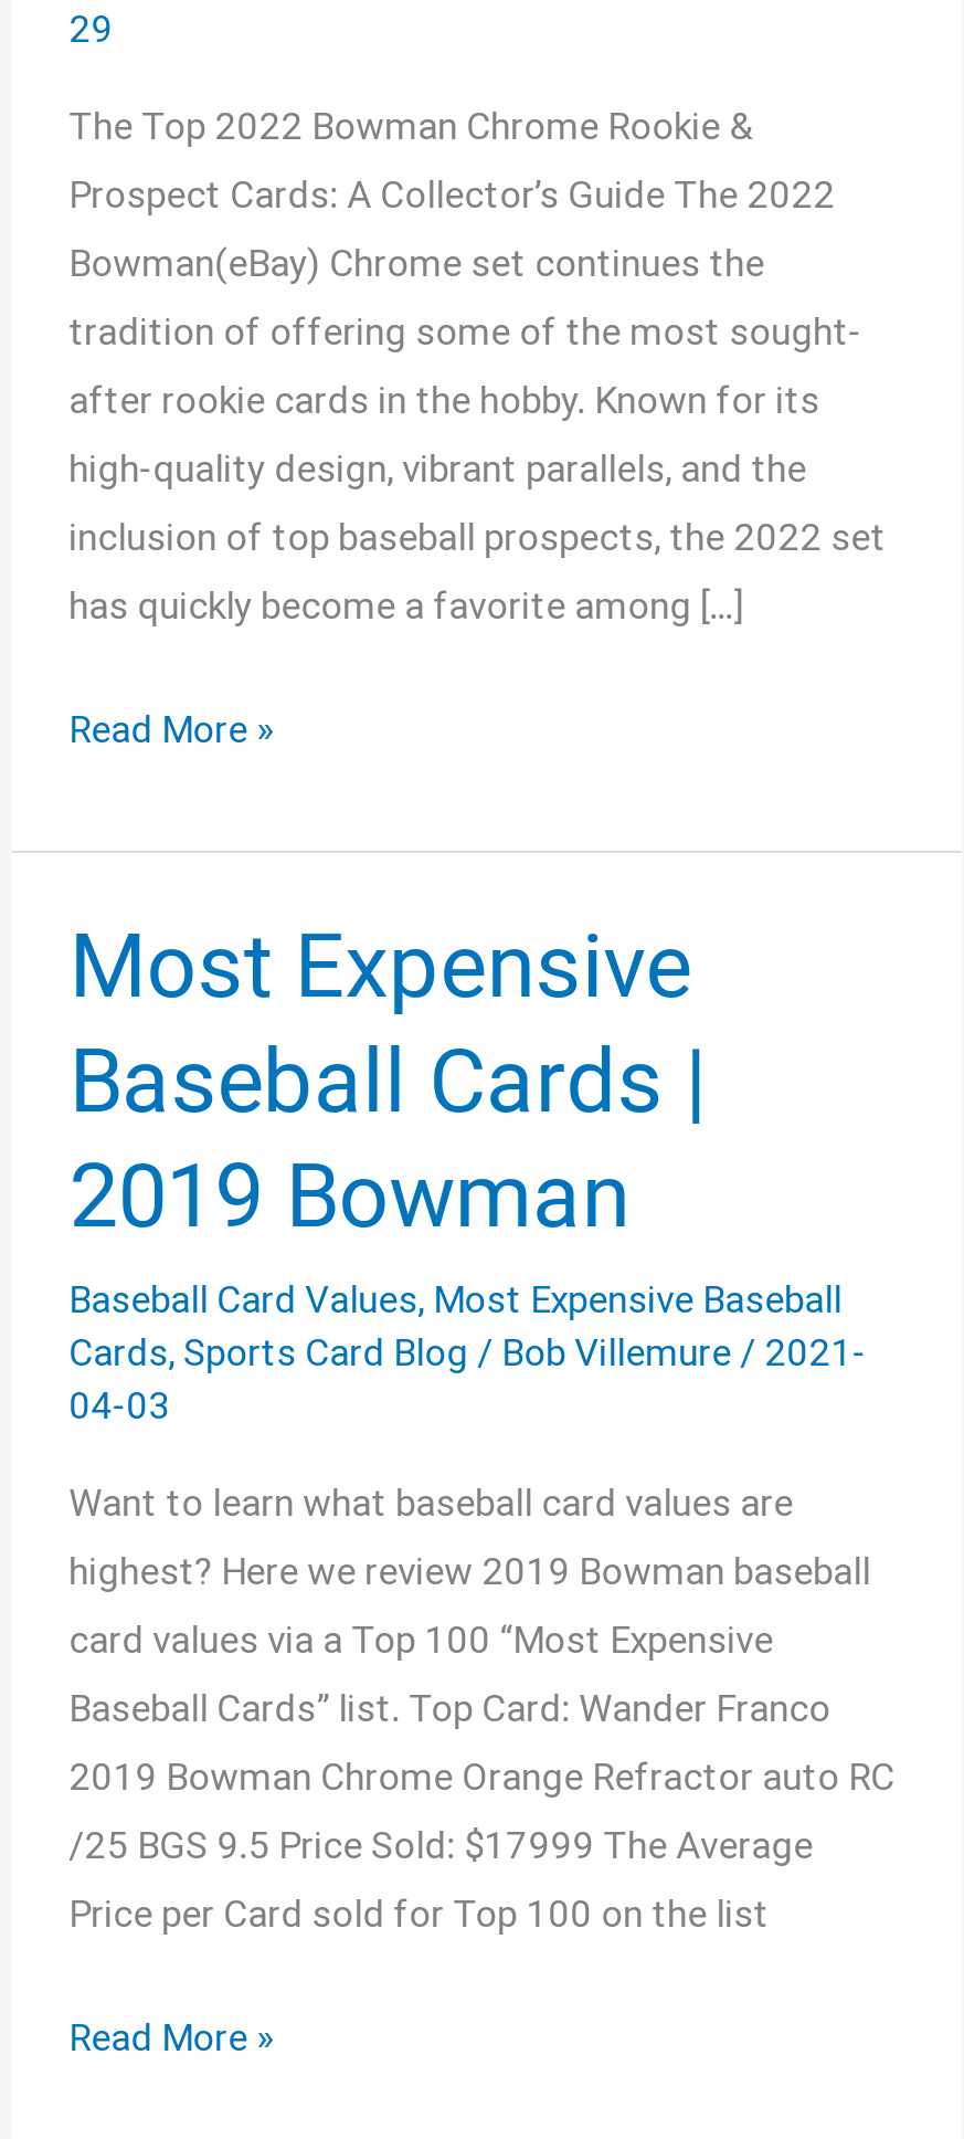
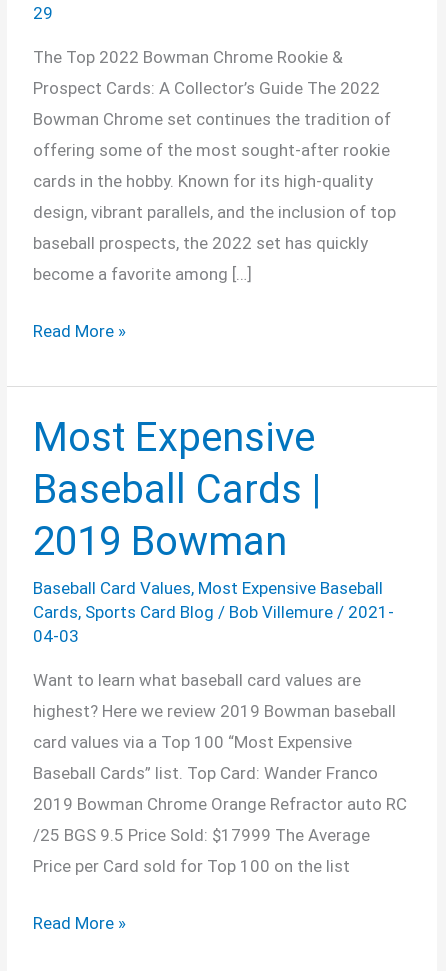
[69,241,765,285] Bowman(eBay) Chrome set continues the -> [33,109,391,129] Bowman Chrome set continues the tradition of
[69,309,862,354] tradition of offering some of the most sought- -> [33,140,390,160] offering some of the most sought-after rookie
[69,378,820,422] after rookie cards in the hobby. Known for its -> [33,171,373,191] cards in the hobby. Known for its high-quality
[69,446,807,491] high-quality design, vibrant parallels, and the -> [33,202,396,222] design, vibrant parallels, and the inclusion of top
[69,515,886,559] inclusion of top baseball prospects, the 2022 set -> [33,233,368,253] baseball prospects, the 2022 set has quickly
[69,583,745,628] has quickly become a favorite among […] -> [33,264,252,284] become a favorite among […]

